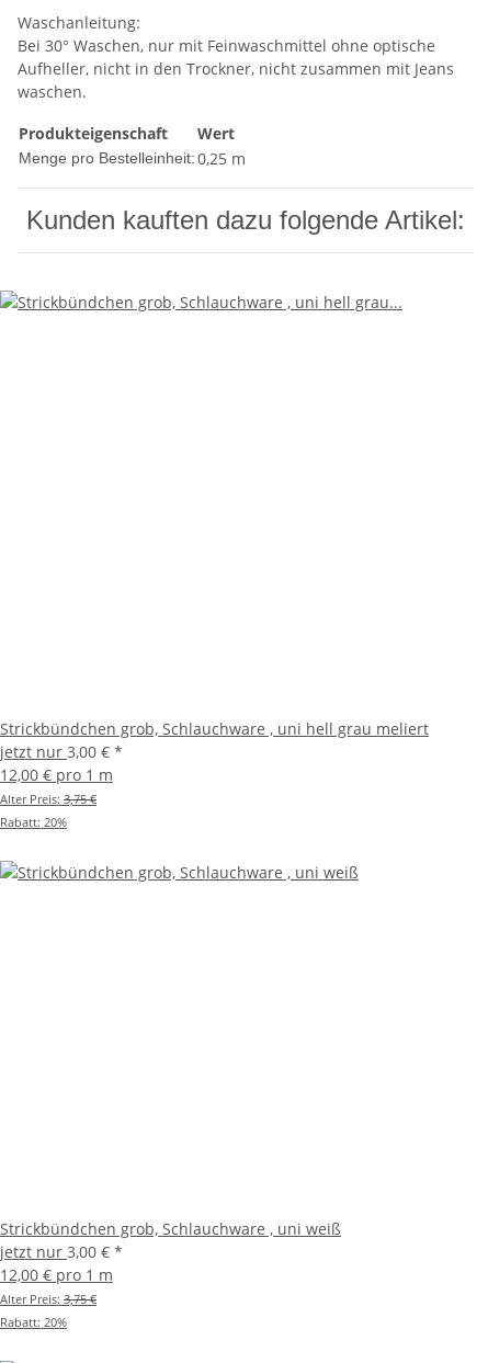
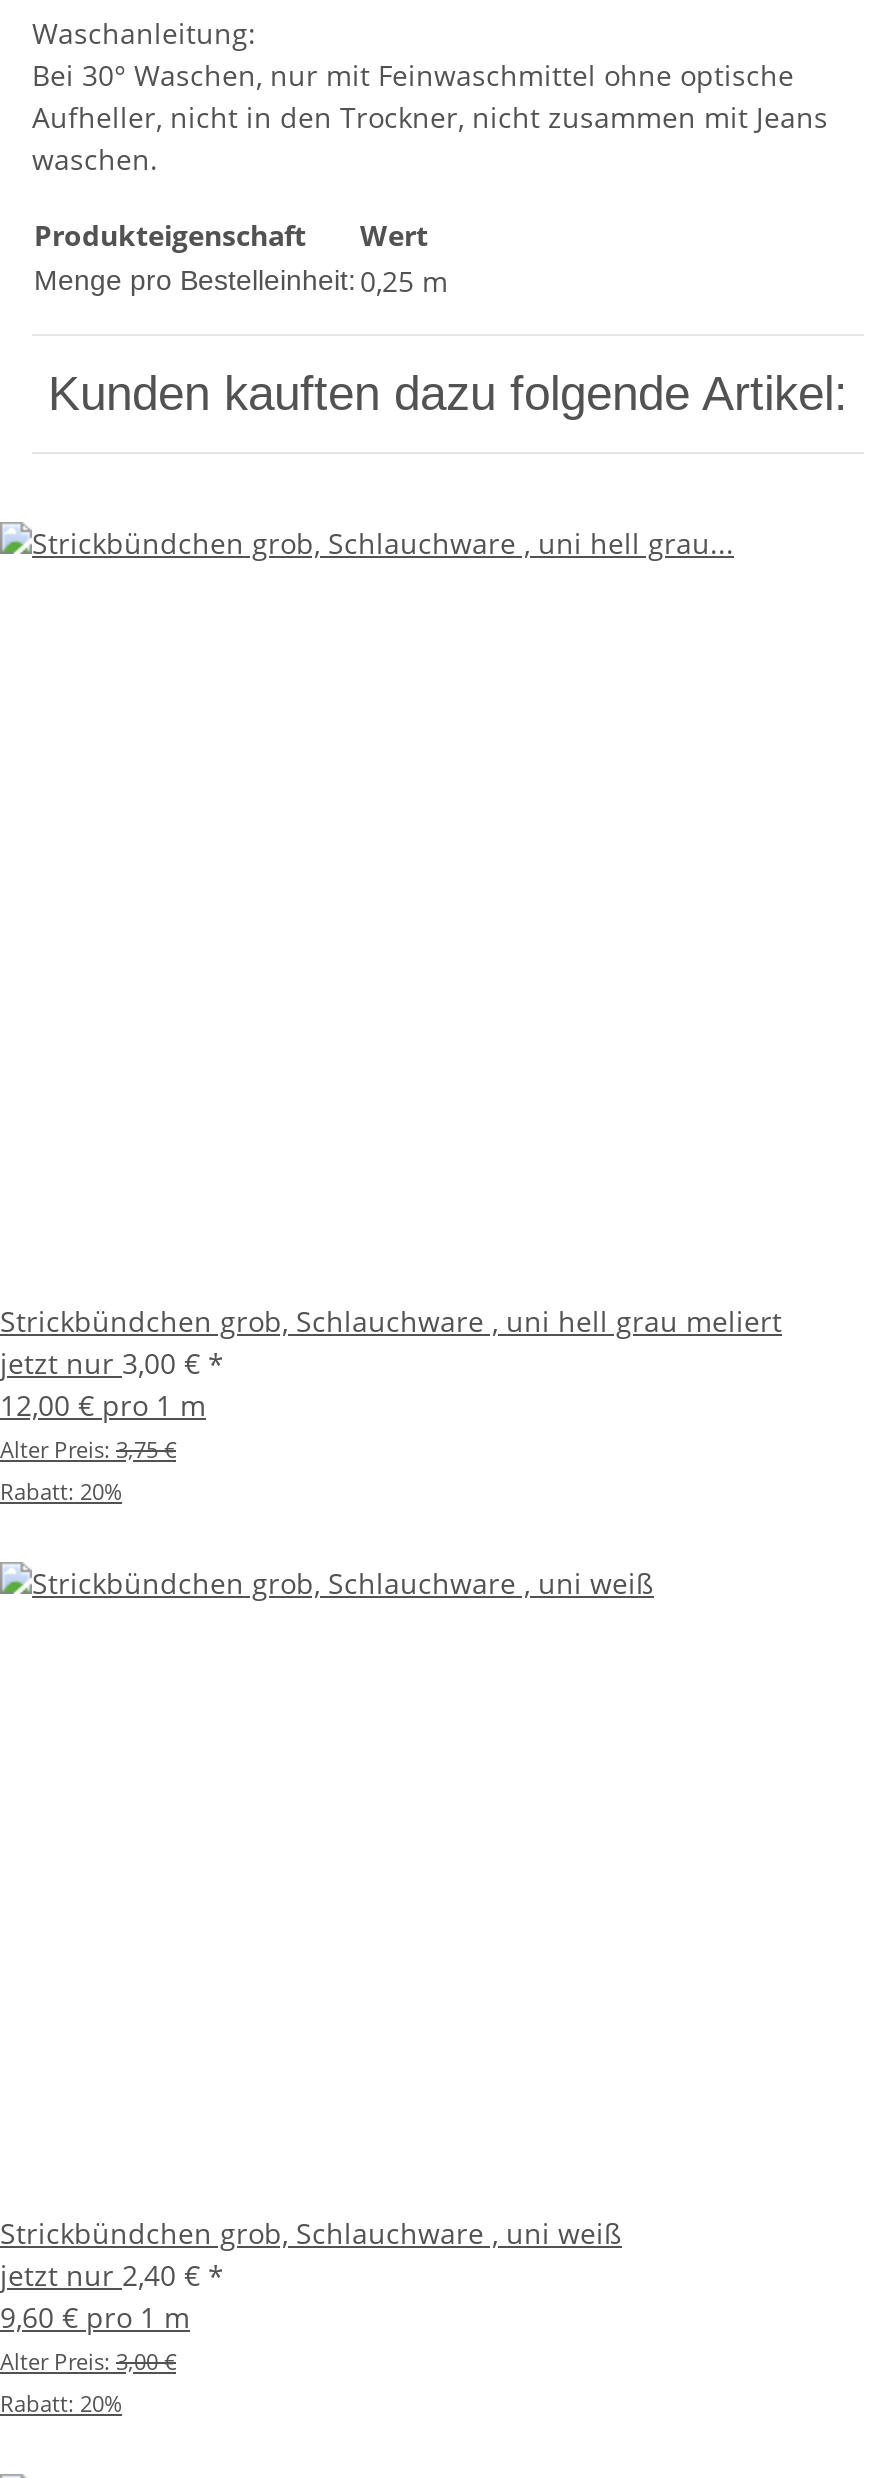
[0,1242,123,1262] jetzt nur 3,00 €* -> [0,2256,224,2294] jetzt nur 2,40 €*
[0,1265,113,1285] 12,00 € pro 1 m -> [0,2298,190,2336] 9,60 € pro 1 m
[0,1291,97,1307] Alter Preis: 3,75 € -> [0,2346,176,2376] Alter Preis: 3,00 €

